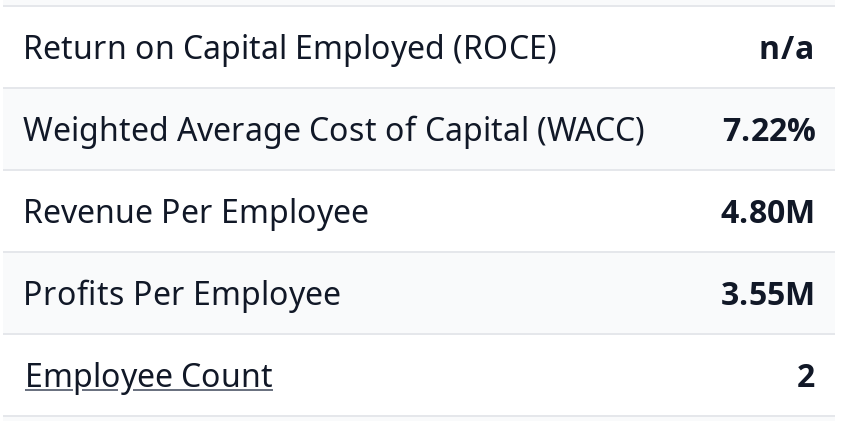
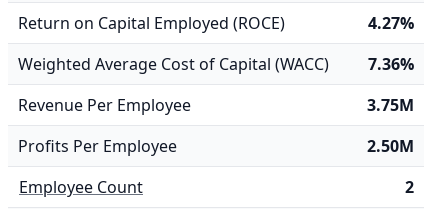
[759,25,815,69] n/a -> [368,12,414,34] 4.27%
[23,107,815,151] Weighted Average Cost of Capital (WACC) 7.22% -> [18,53,414,75] Weighted Average Cost of Capital (WACC) 7.36%
[721,189,815,233] 4.80M -> [367,94,414,116] 3.75M
[721,271,815,315] 3.55M -> [367,135,414,157] 2.50M

